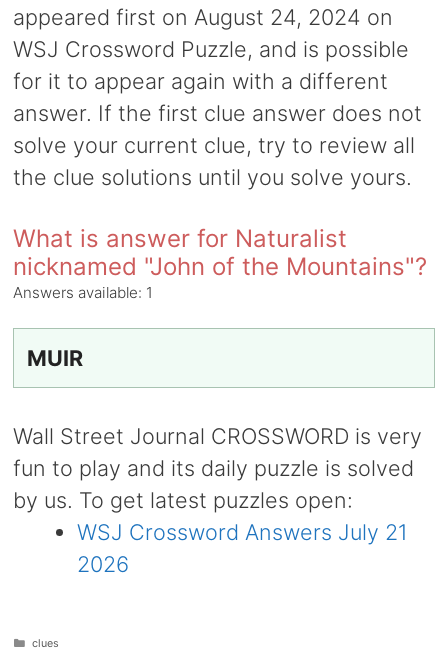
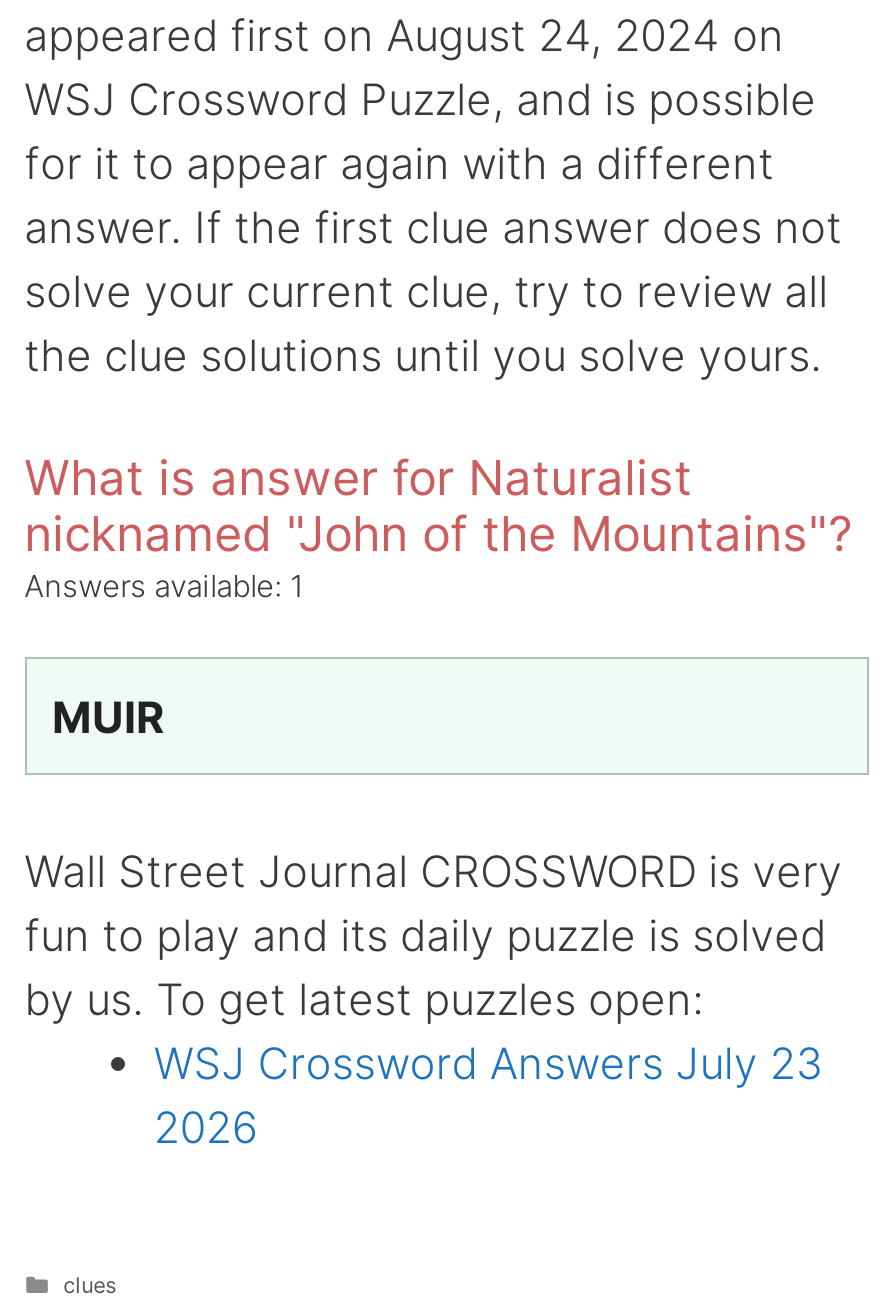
[77,519,408,545] WSJ Crossword Answers July 21 -> [154,1038,824,1090] WSJ Crossword Answers July 23

